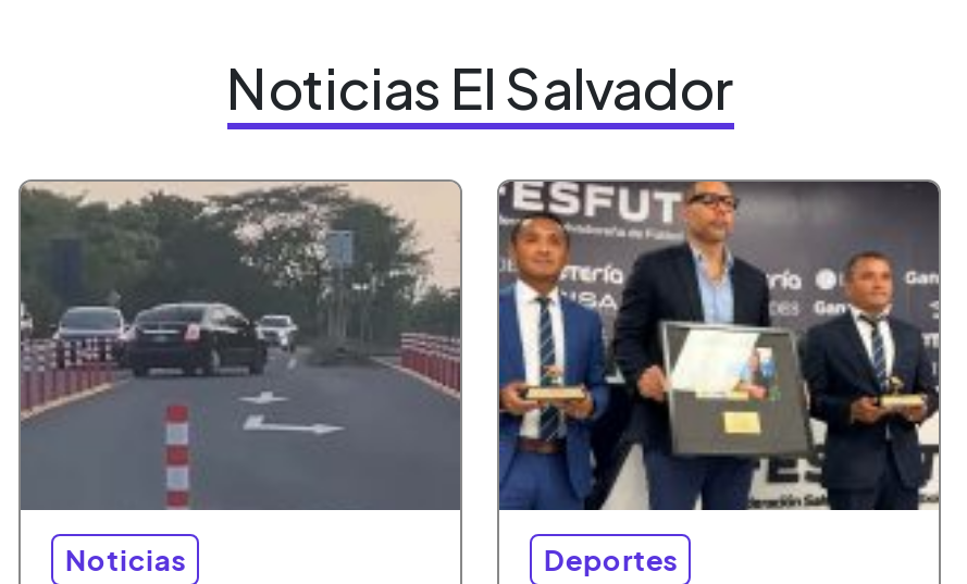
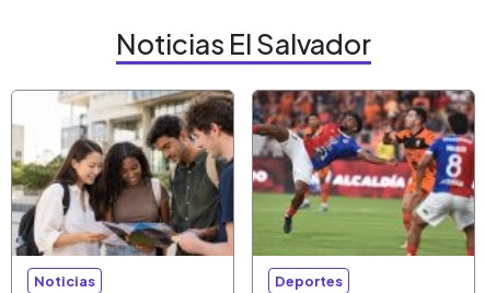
[18,182,462,512] [image] -> [11,90,234,257] [image]
[497,179,941,512] [image] -> [252,90,475,257] [image]

